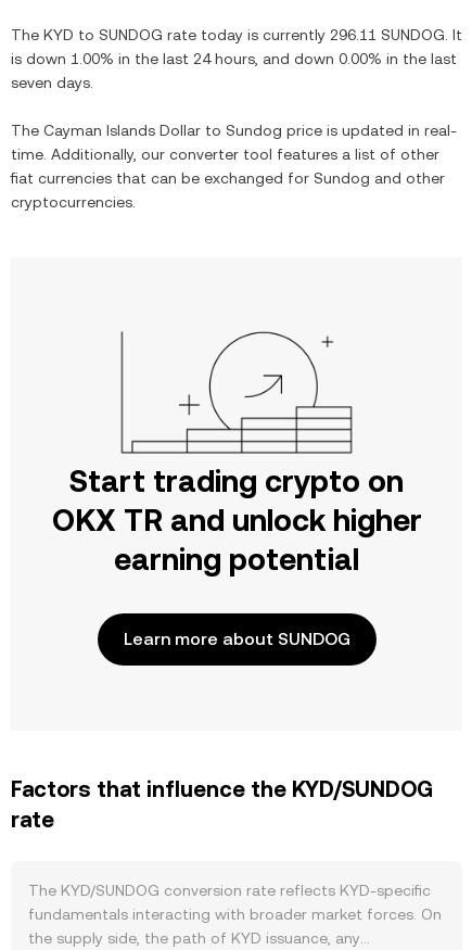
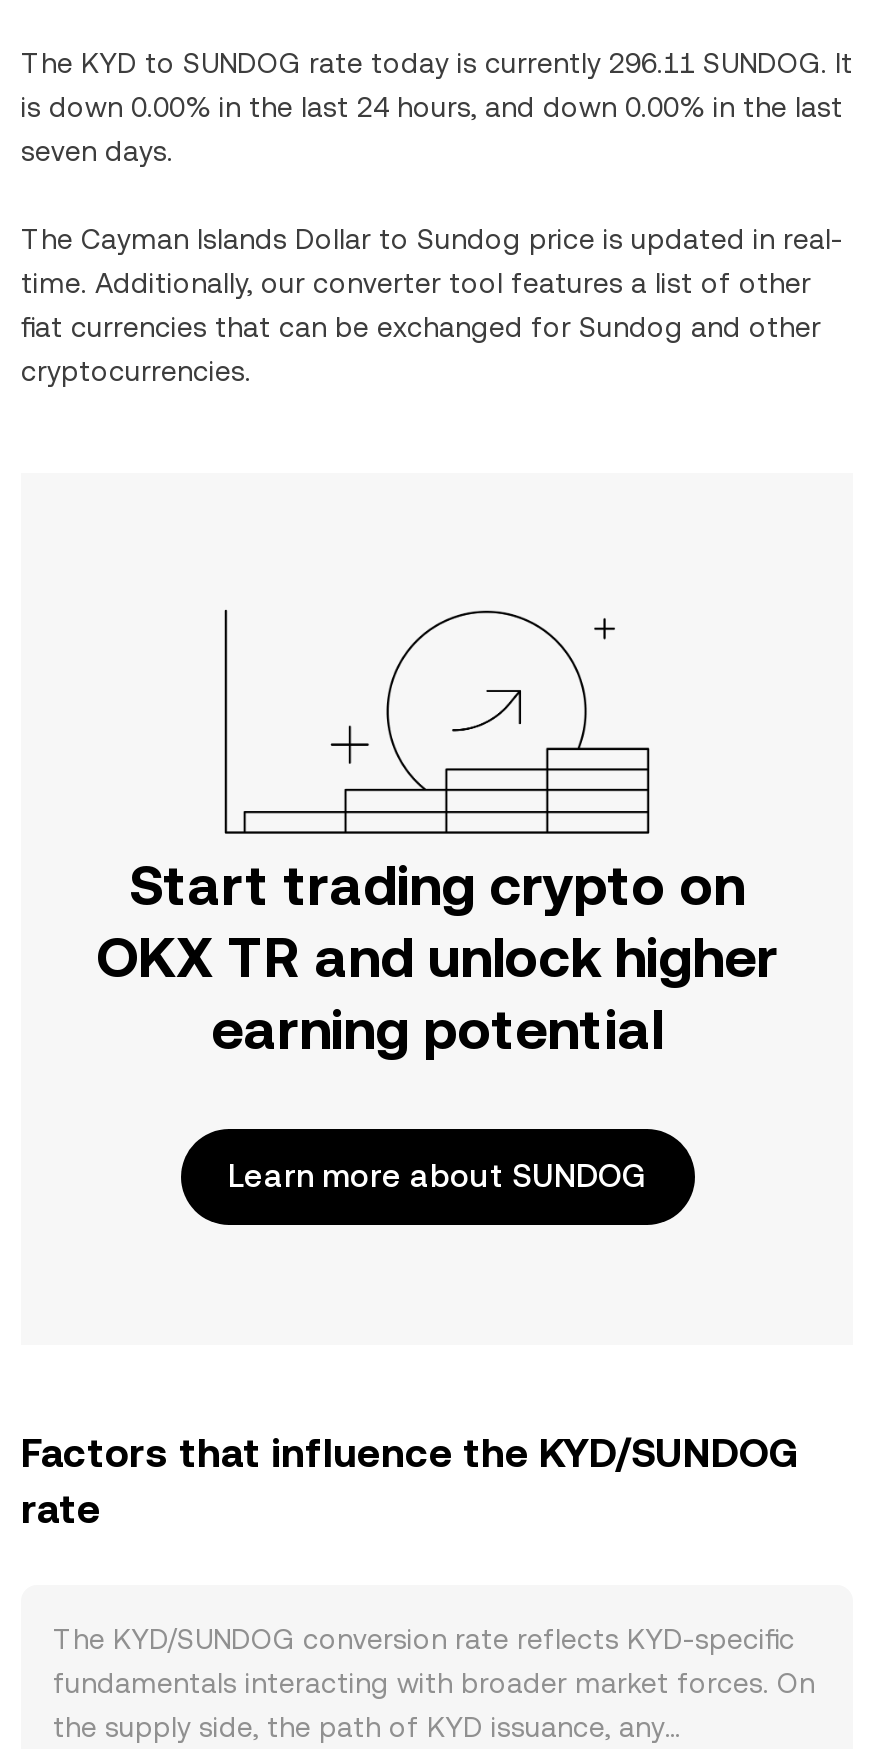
[11,50,457,67] is down 1.00% in the last 24 hours, and down 0.00% in the last -> [21,91,843,123] is down 0.00% in the last 24 hours, and down 0.00% in the last

